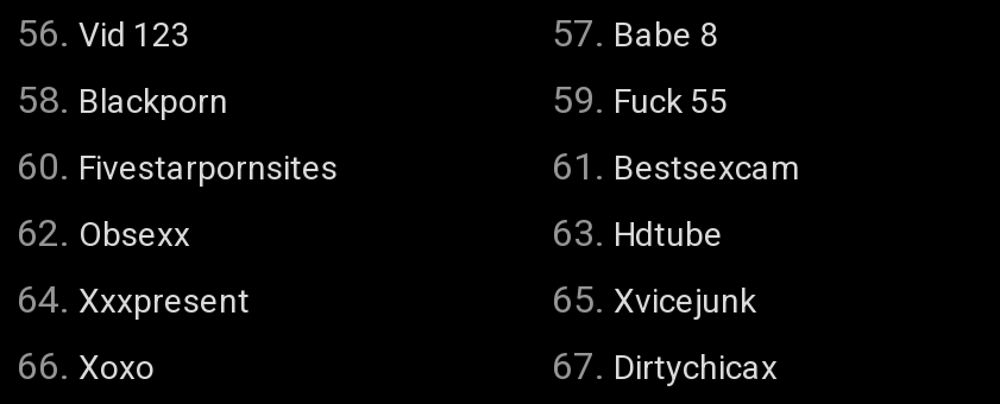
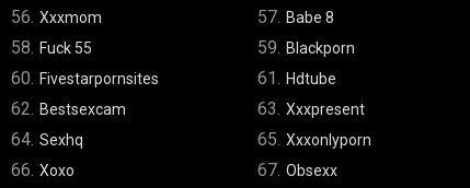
[17,11,190,56] 56. Vid 123 -> [11,7,102,27] 56. Xxxmom
[17,77,728,122] 58. Blackporn | 59. Fuck 55 -> [11,37,355,58] 58. Fuck 55 | 59. Blackporn
[552,144,801,189] 61. Bestsexcam -> [257,68,336,89] 61. Hdtube
[17,210,723,255] 62. Obsexx | 63. Hdtube -> [11,98,365,119] 62. Bestsexcam | 63. Xxxpresent
[17,277,756,322] 64. Xxxpresent | 65. Xvicejunk -> [11,129,371,150] 64. Sexhq | 65. Xxxonlyporn
[552,343,778,389] 67. Dirtychicax -> [257,160,337,180] 67. Obsexx

